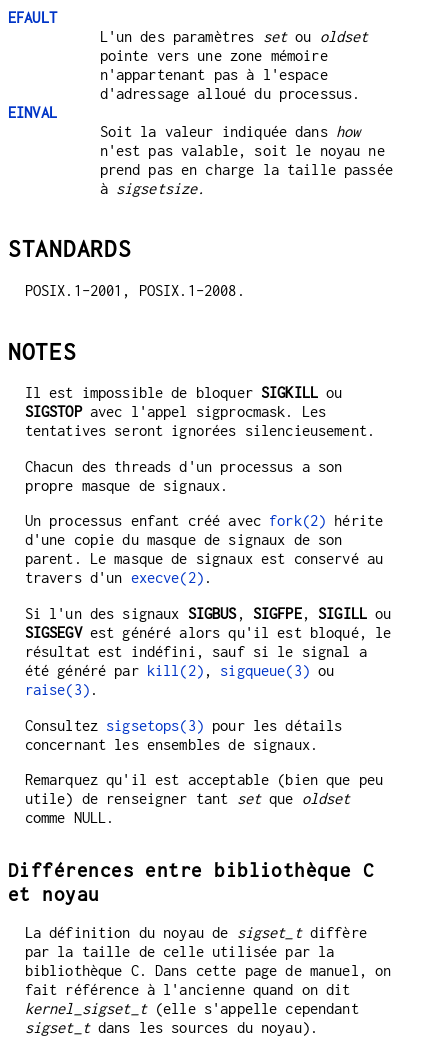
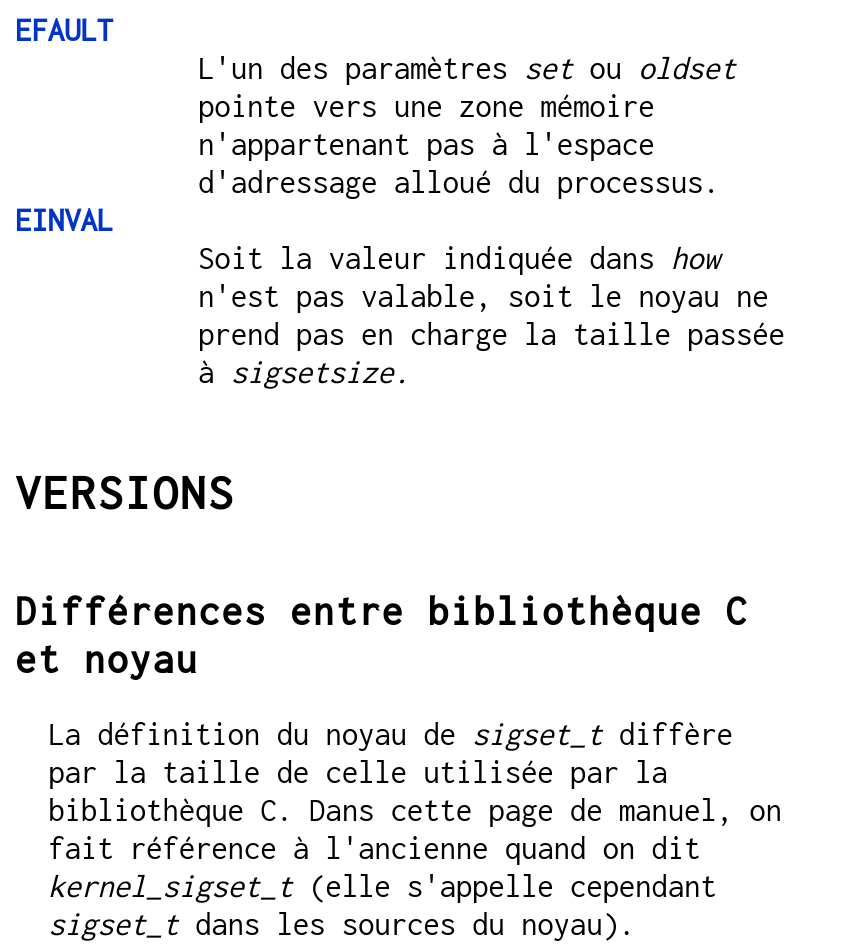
[8,236,391,826] STANDARDS | POSIX.1-2001, POSIX.1-2008. | NOTES | Il est impossible de bloquer SIGKILL ou | SIGSTOP avec l'appel sigprocmask. Les | tentatives seront ignorées silencieusement. | Chacun des threads d'un processus a son | propre masque de signaux. | Un processus enfant créé avec fork(2) hérite | d'une copie du masque de signaux de son | parent. Le masque de signaux est conservé au | travers d'un execve(2). | Si l'un des signaux SIGBUS, SIGFPE, SIGILL ou | SIGSEGV est généré alors qu'il est bloqué, le | résultat est indéfini, sauf si le signal a | été généré par kill(2), sigqueue(3) ou | raise(3). | Consultez sigsetops(3) pour les détails | concernant les ensembles de signaux. | Remarquez qu'il est acceptable (bien que peu | utile) de renseigner tant set que oldset | comme NULL. -> [15,468,235,520] VERSIONS

